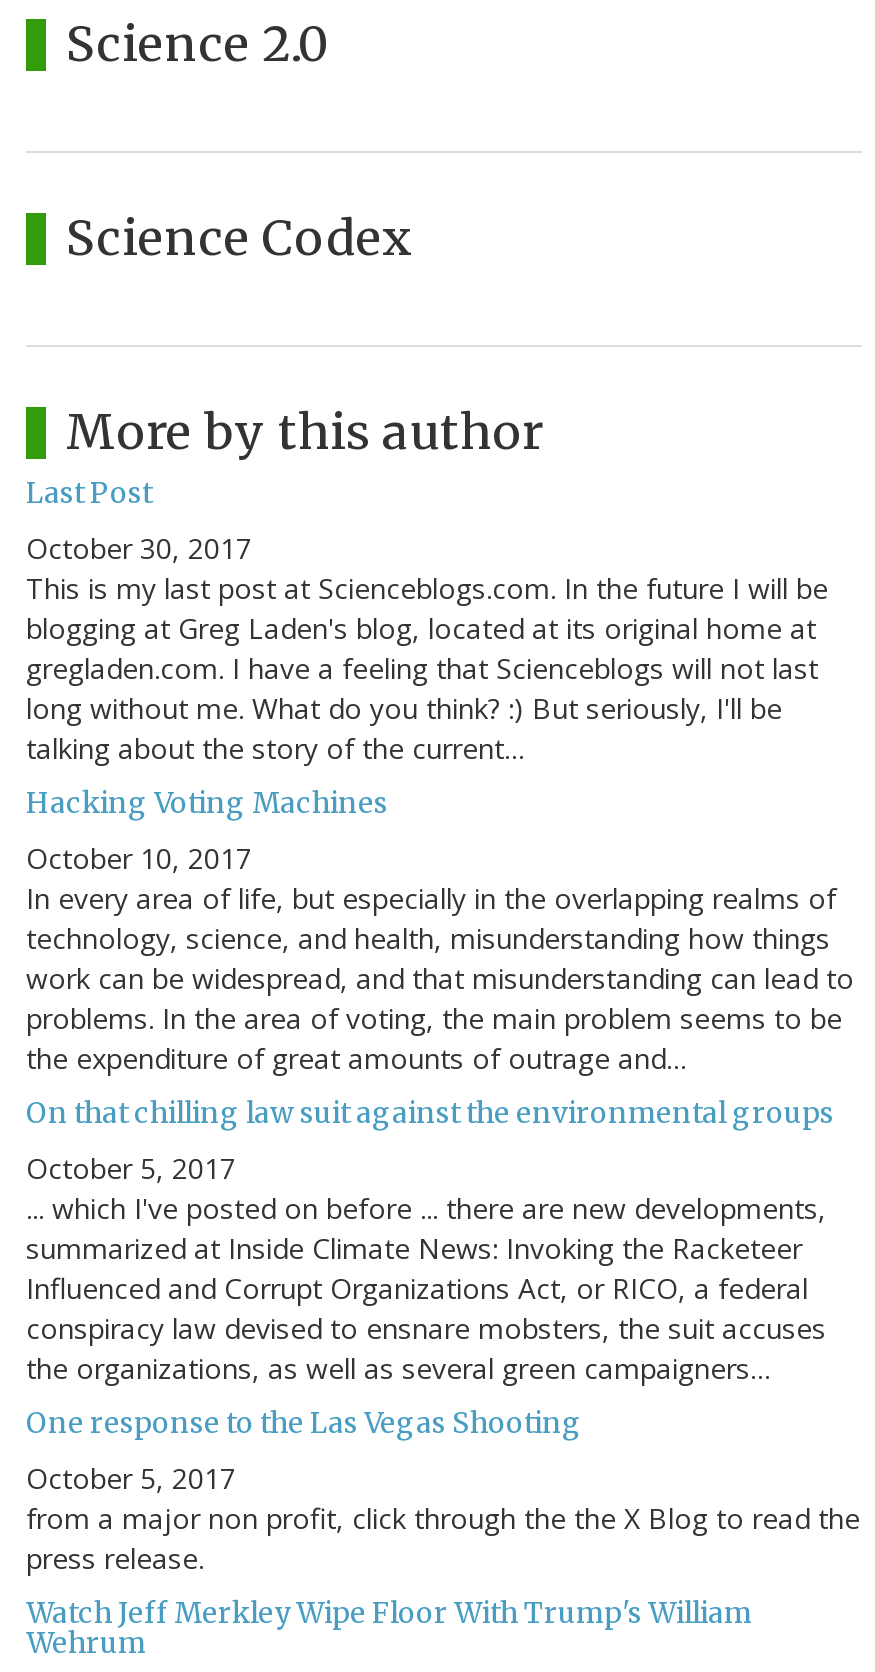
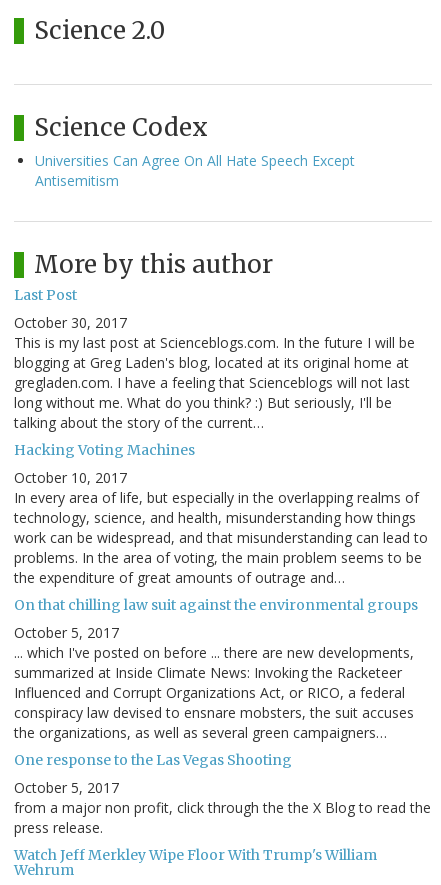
none -> [35,151,355,190] Universities Can Agree On All Hate Speech Except | Antisemitism

